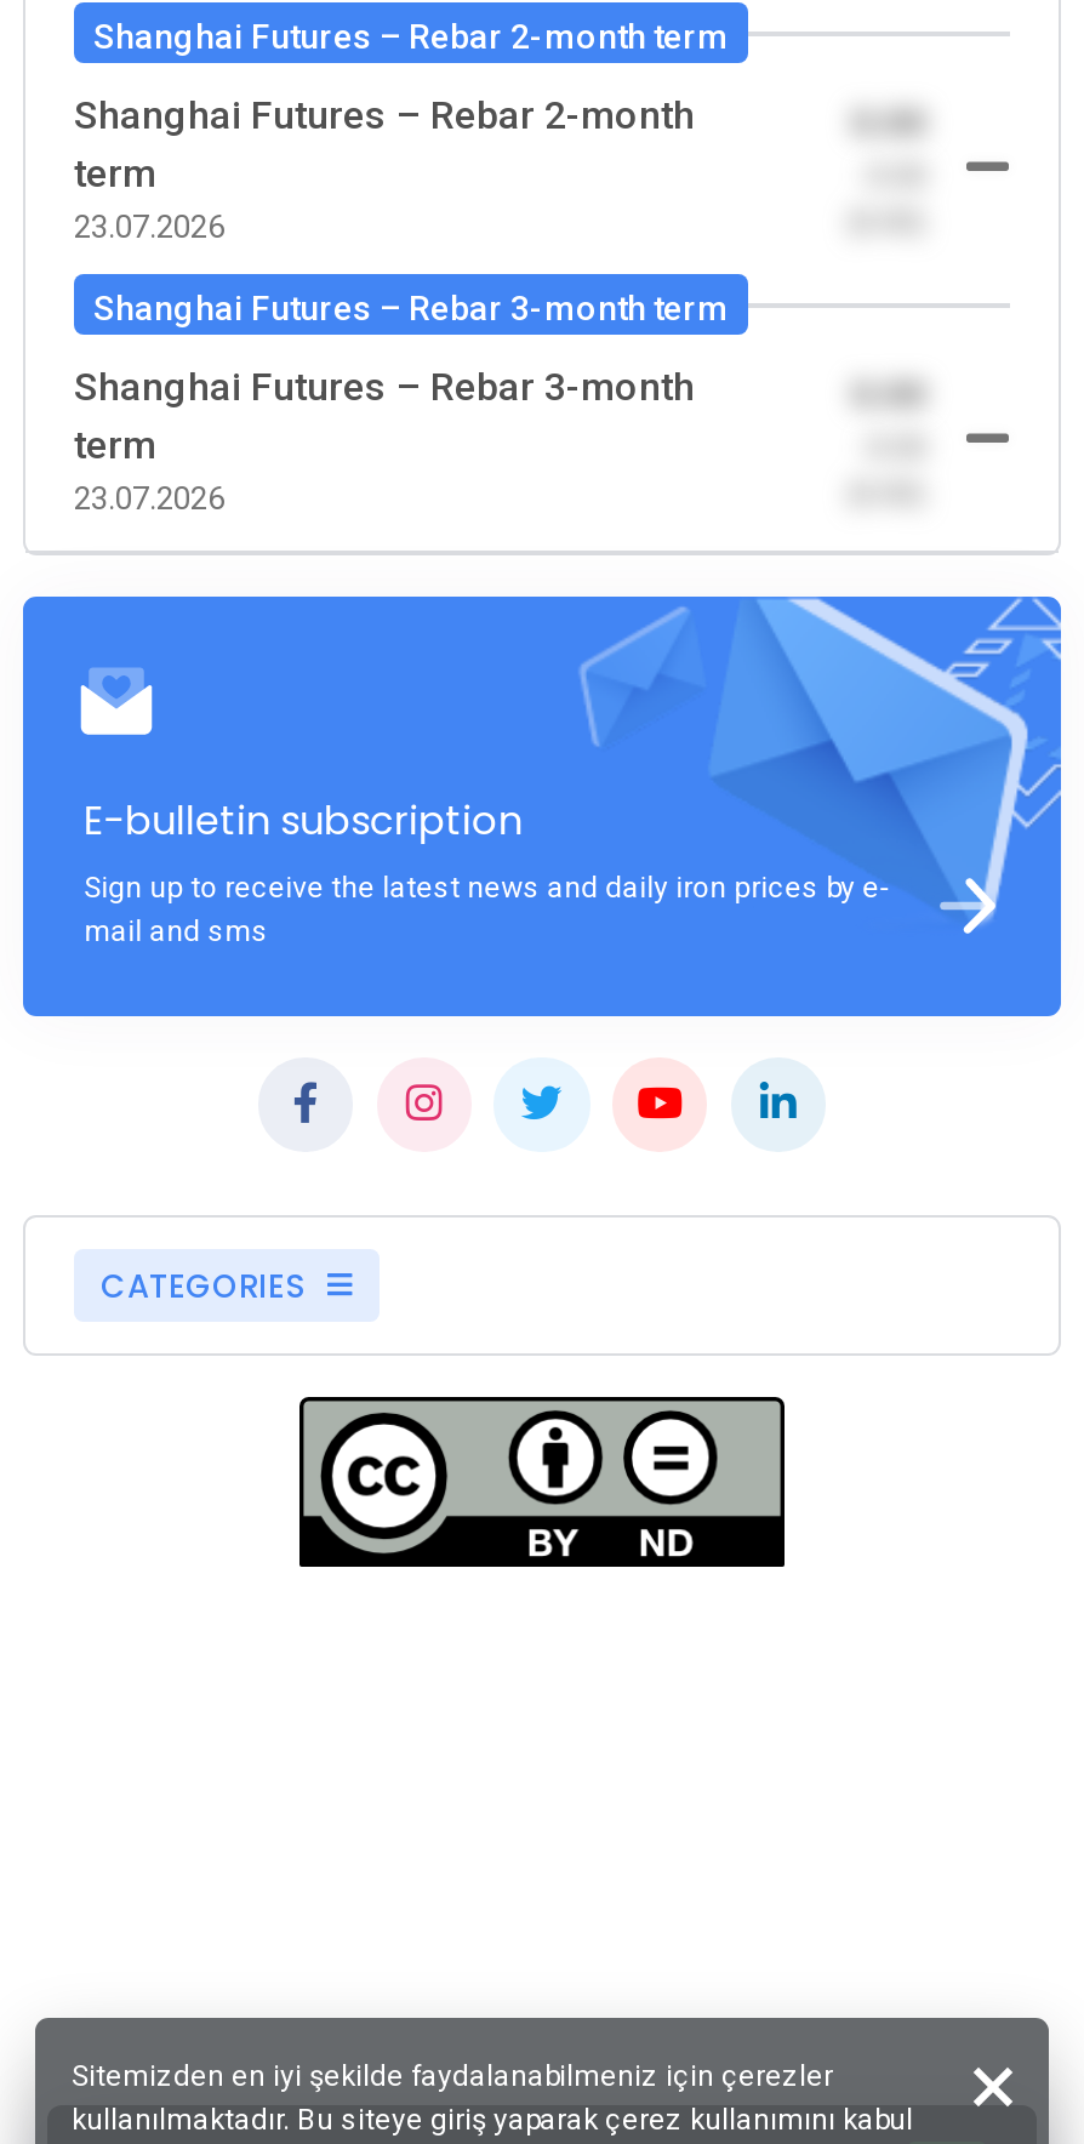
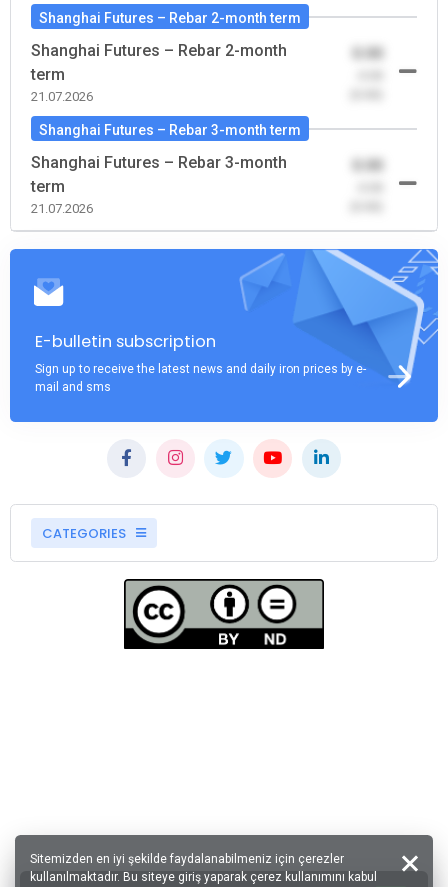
[74,209,224,246] 23.07.2026 -> [31,89,93,104] 21.07.2026
[74,481,224,517] 23.07.2026 -> [31,201,93,216] 21.07.2026

